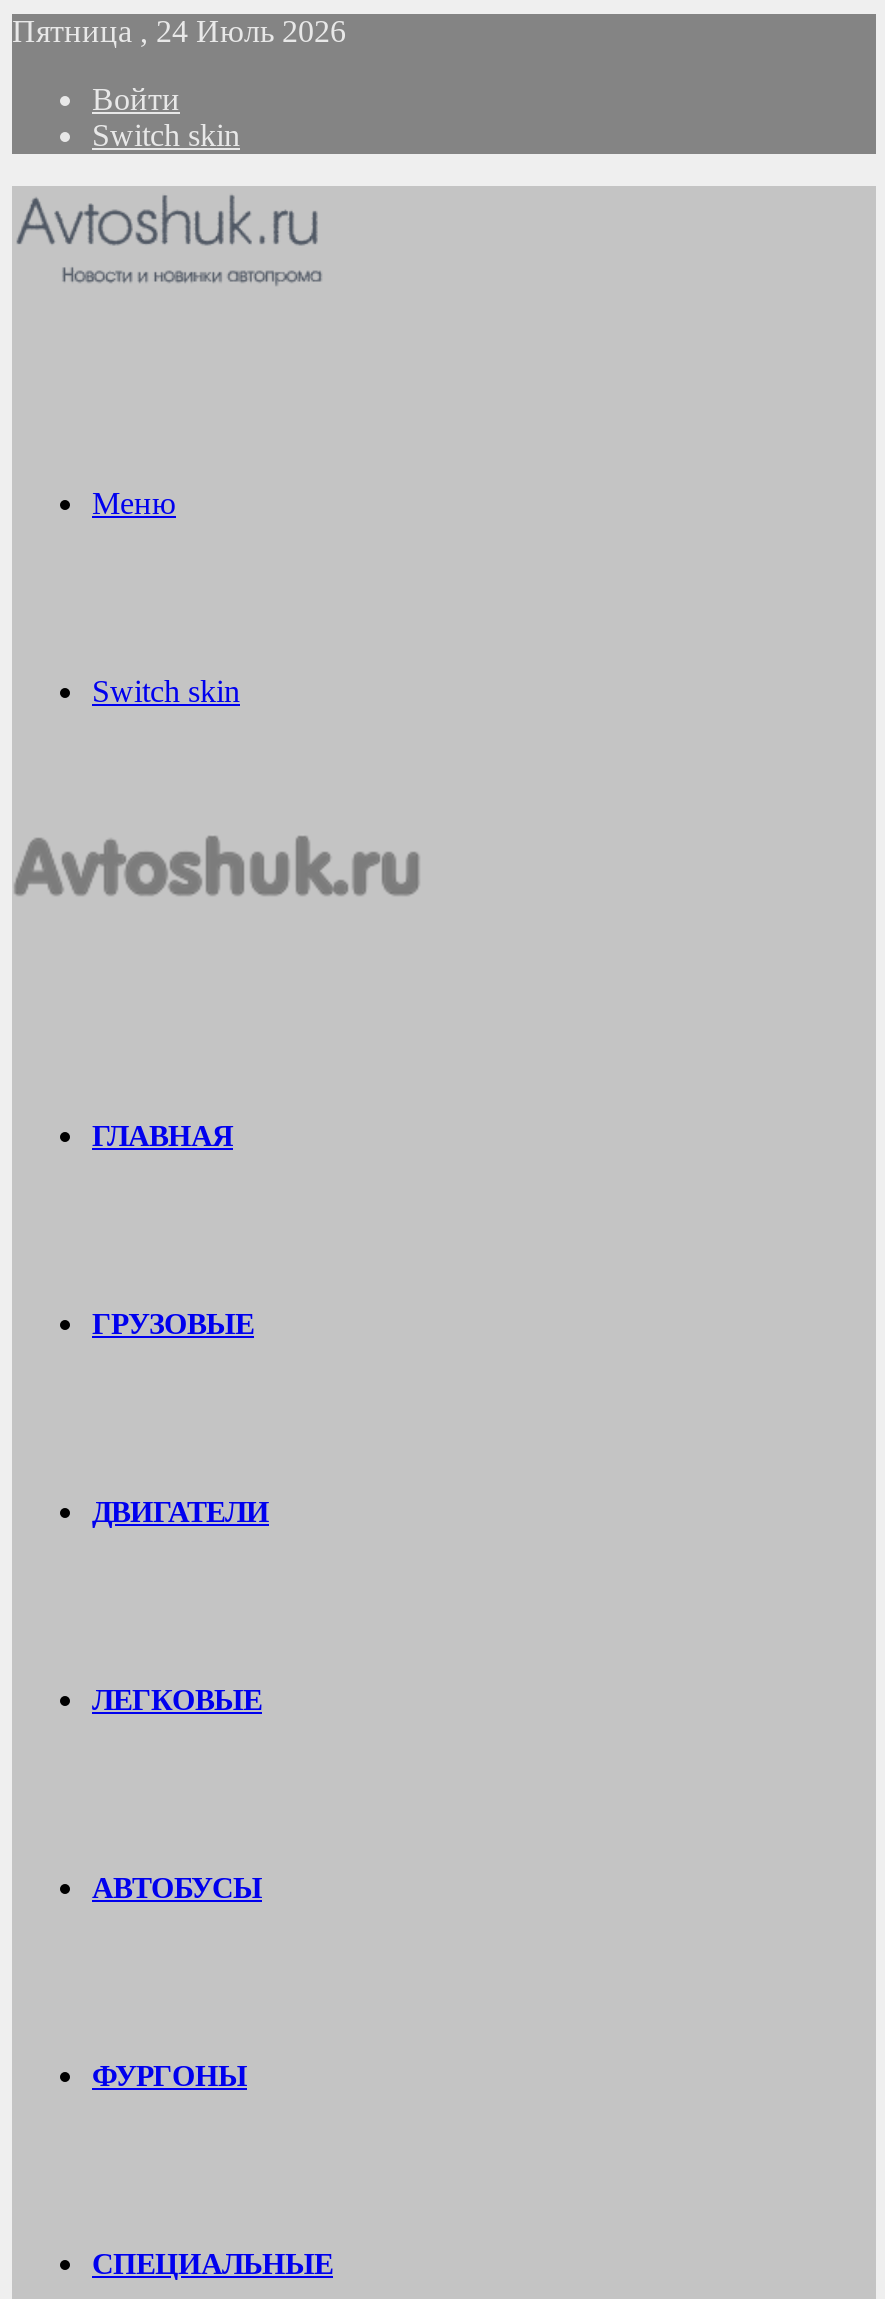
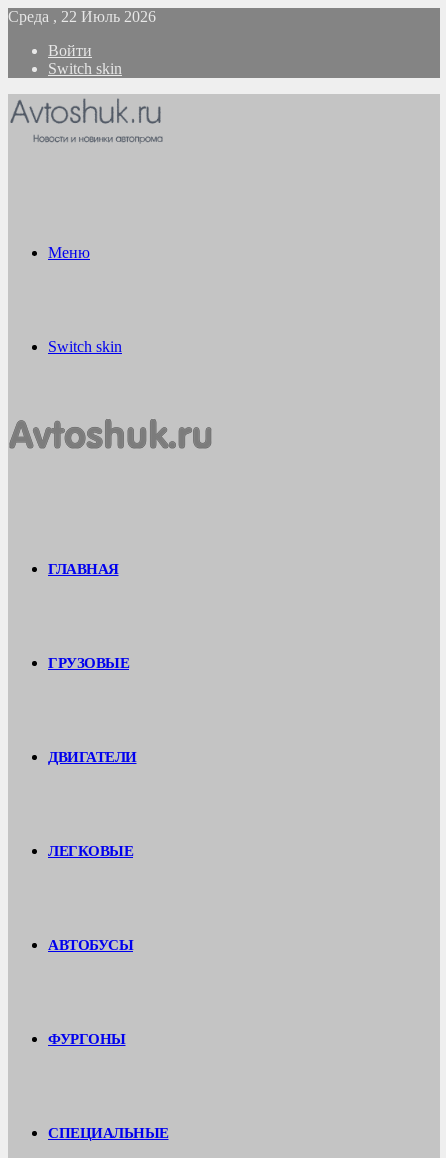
[12,14,346,48] Пятница , 24 Июль 2026 -> [8,8,156,25] Среда , 22 Июль 2026

